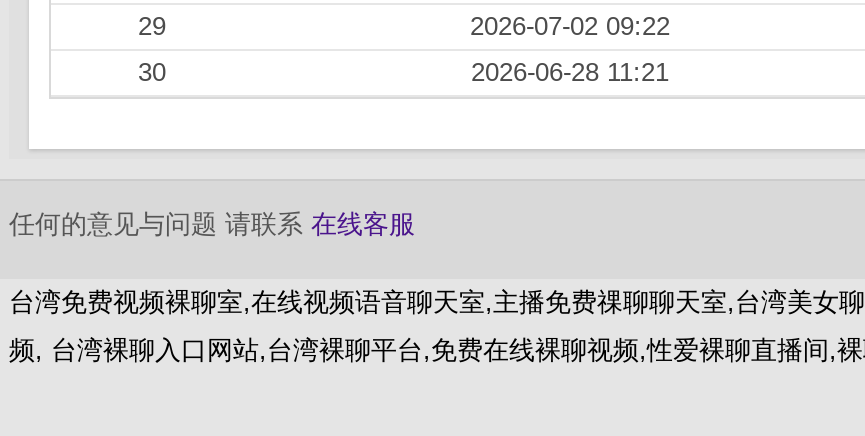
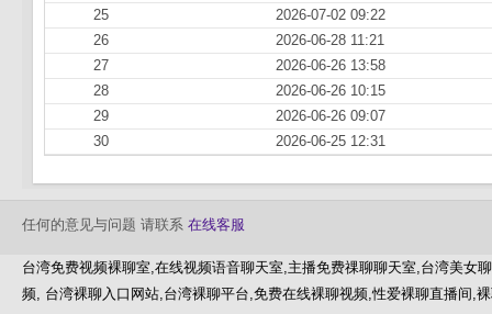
[138,11,166,41] 29 -> [93,7,108,23] 25
[138,57,166,87] 30 -> [93,32,108,48] 26
none -> [93,57,385,149] 27 | 2026-06-26 13:58 | 28 | 2026-06-26 10:15 | 29 | 2026-06-26 09:07 | 30 | 2026-06-25 12:31

